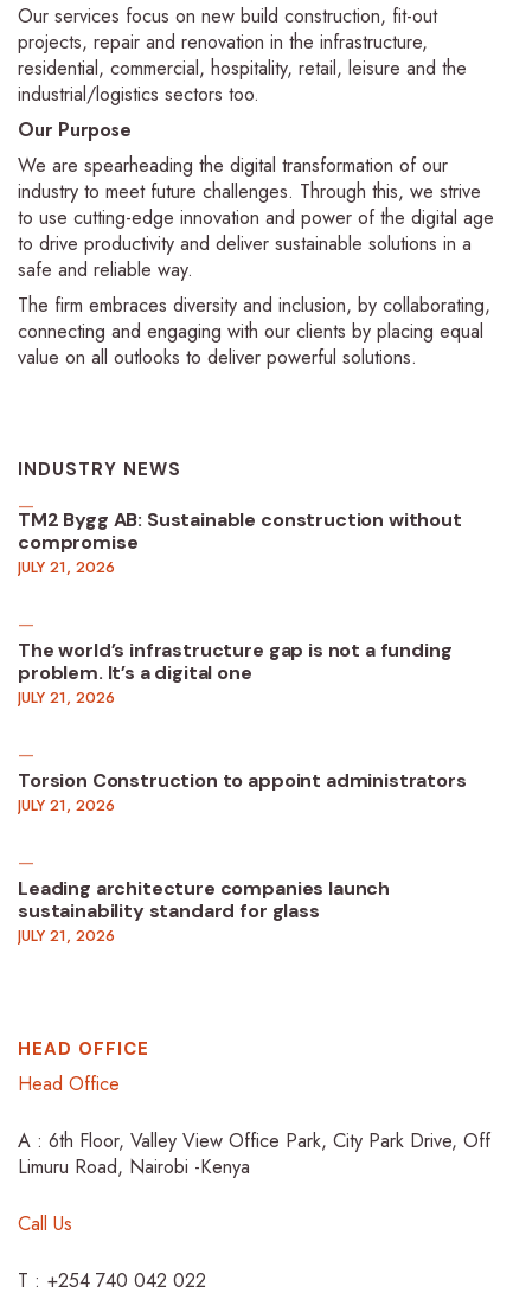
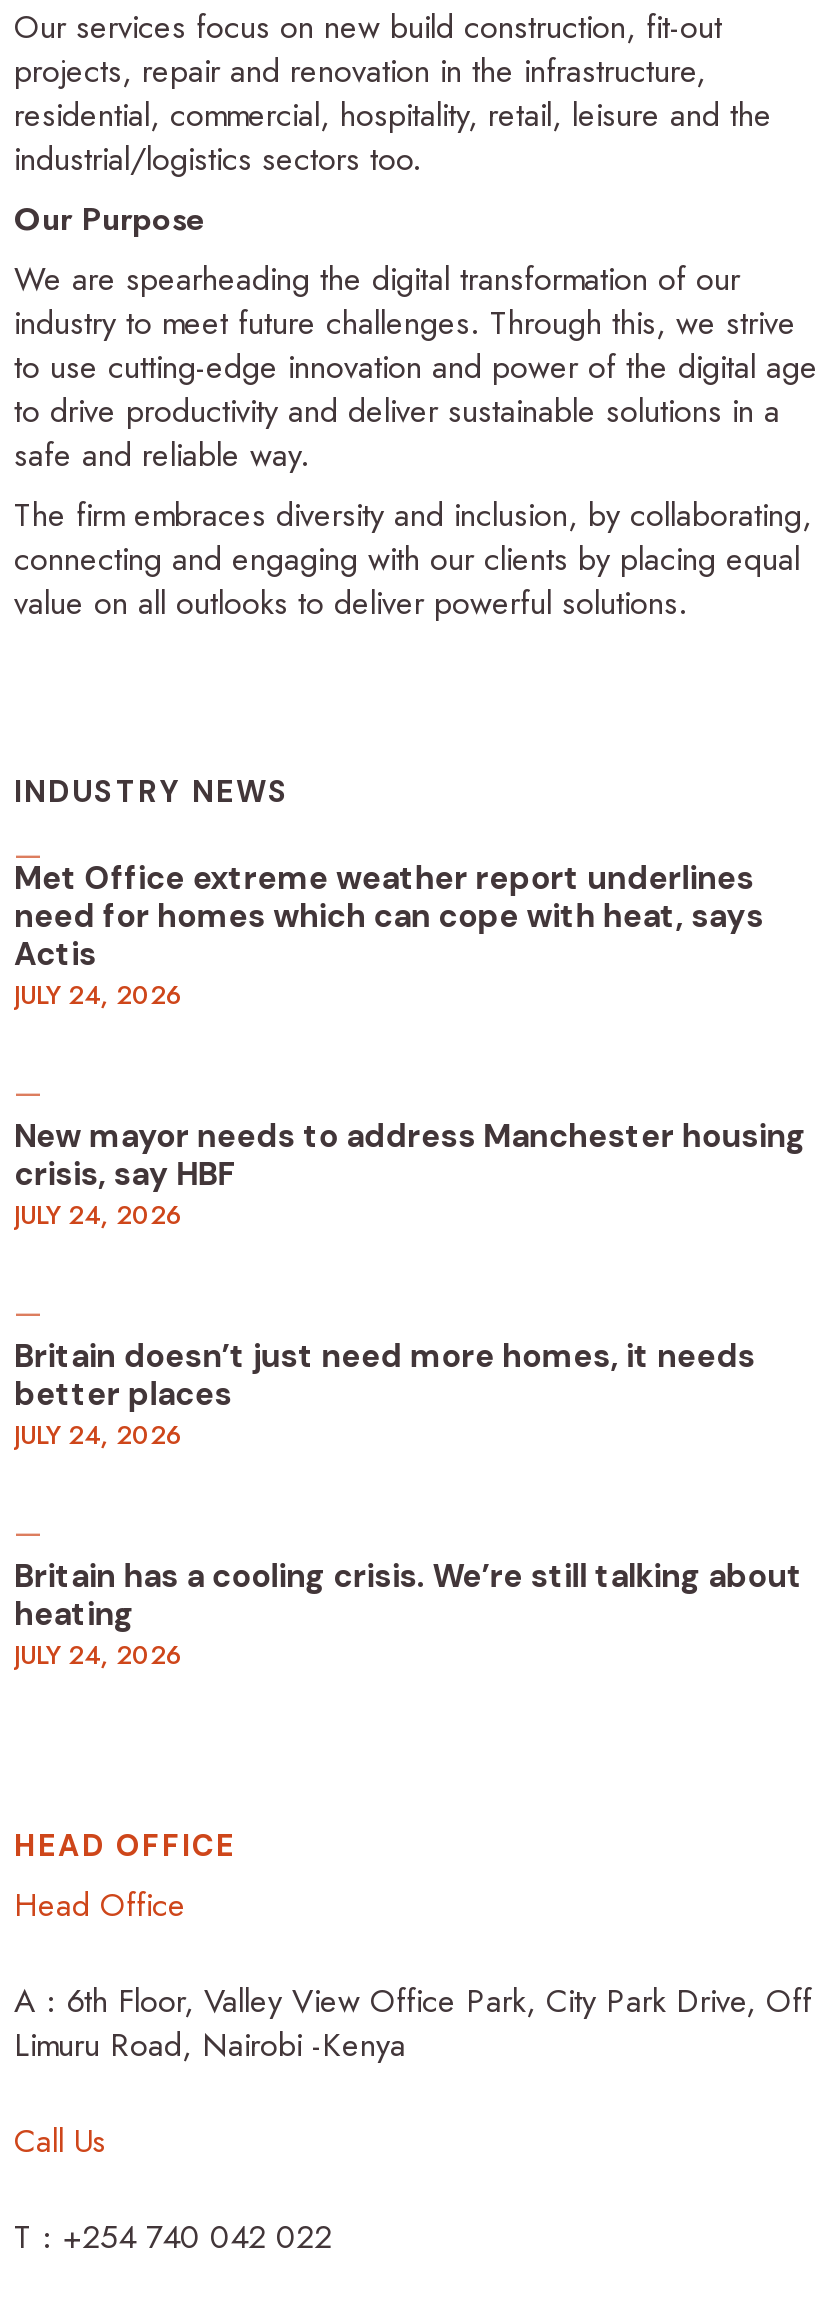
[18,508,462,578] TM2 Bygg AB: Sustainable construction without | compromise | JULY 21, 2026 -> [14,858,764,1014] Met Office extreme weather report underlines | need for homes which can cope with heat, says | Actis | JULY 24, 2026
[18,639,452,709] The world’s infrastructure gap is not a funding | problem. It’s a digital one | JULY 21, 2026 -> [14,1116,806,1234] New mayor needs to address Manchester housing | crisis, say HBF | JULY 24, 2026
[18,769,466,816] Torsion Construction to appoint administrators | JULY 21, 2026 -> [14,1336,755,1454] Britain doesn’t just need more homes, it needs | better places | JULY 24, 2026
[18,877,390,947] Leading architecture companies launch | sustainability standard for glass | JULY 21, 2026 -> [14,1556,802,1674] Britain has a cooling crisis. We’re still talking about | heating | JULY 24, 2026

